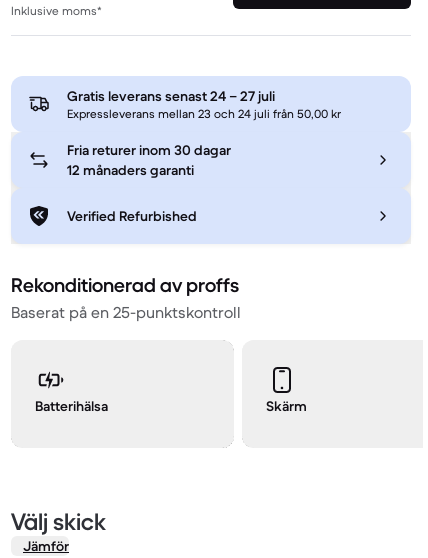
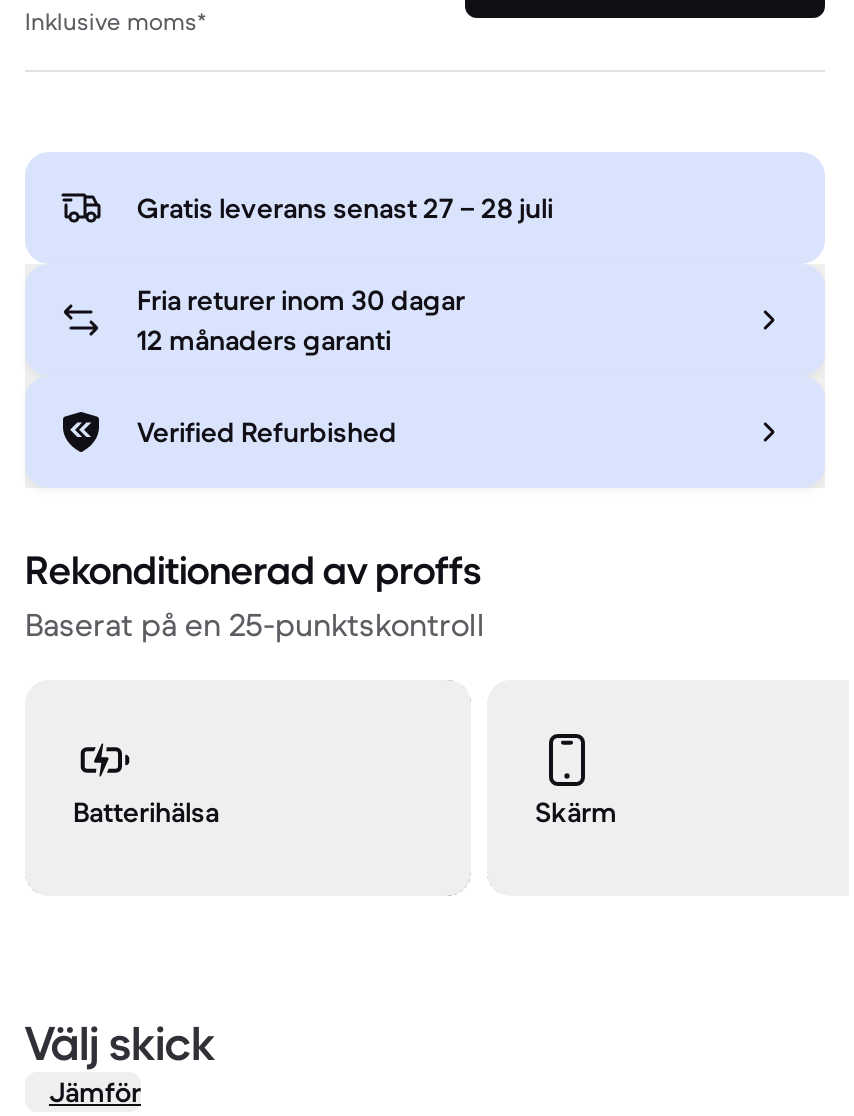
[67,87,341,121] Gratis leverans senast24 – 27 juli | Expressleverans mellan 23 och 24 juli från 50,00 kr -> [137,191,553,227] Gratis leverans senast 27 – 28 juli

